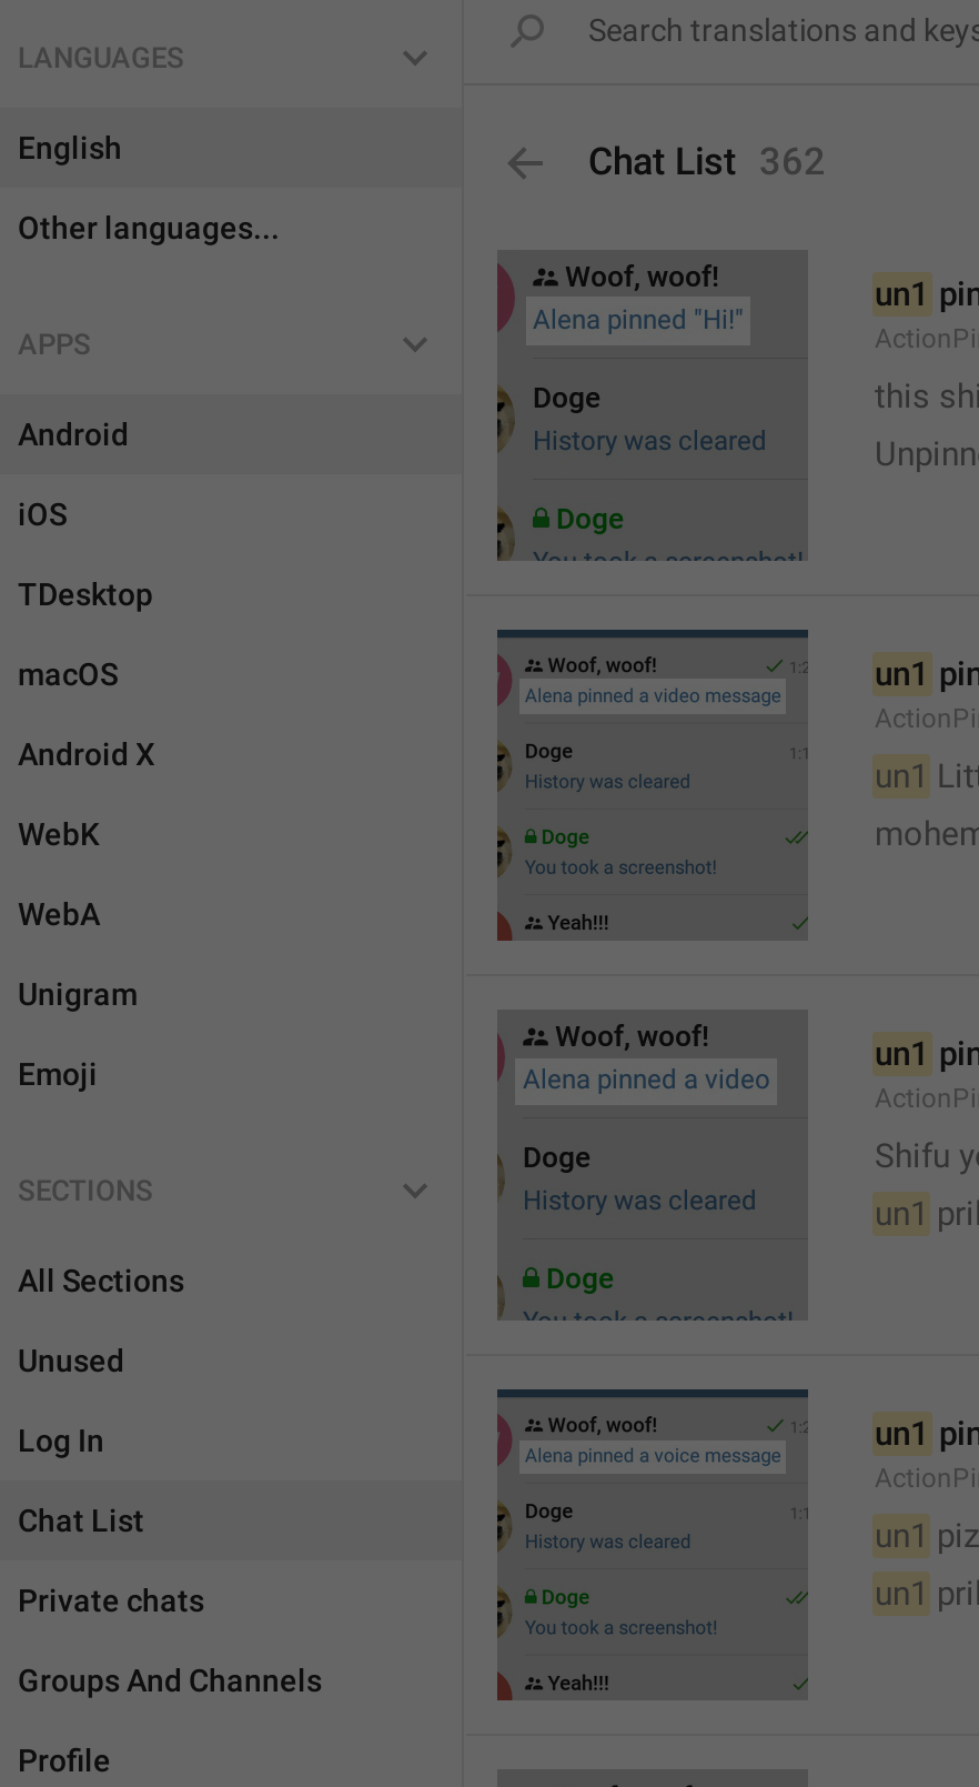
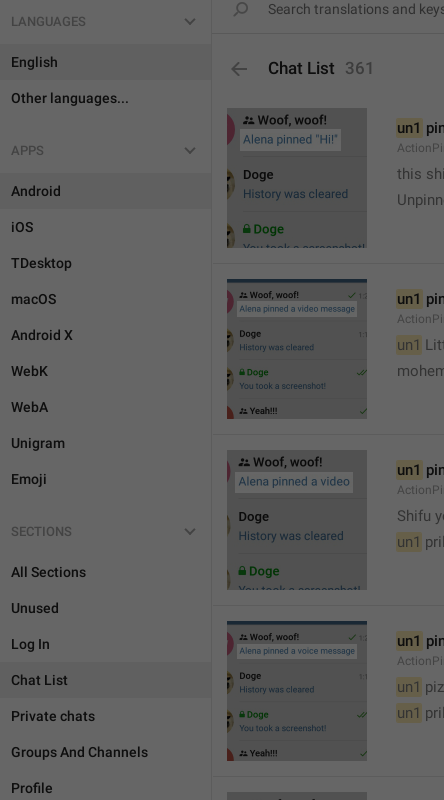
[588,139,826,183] Chat List 362 -> [268,58,375,78] Chat List 361

